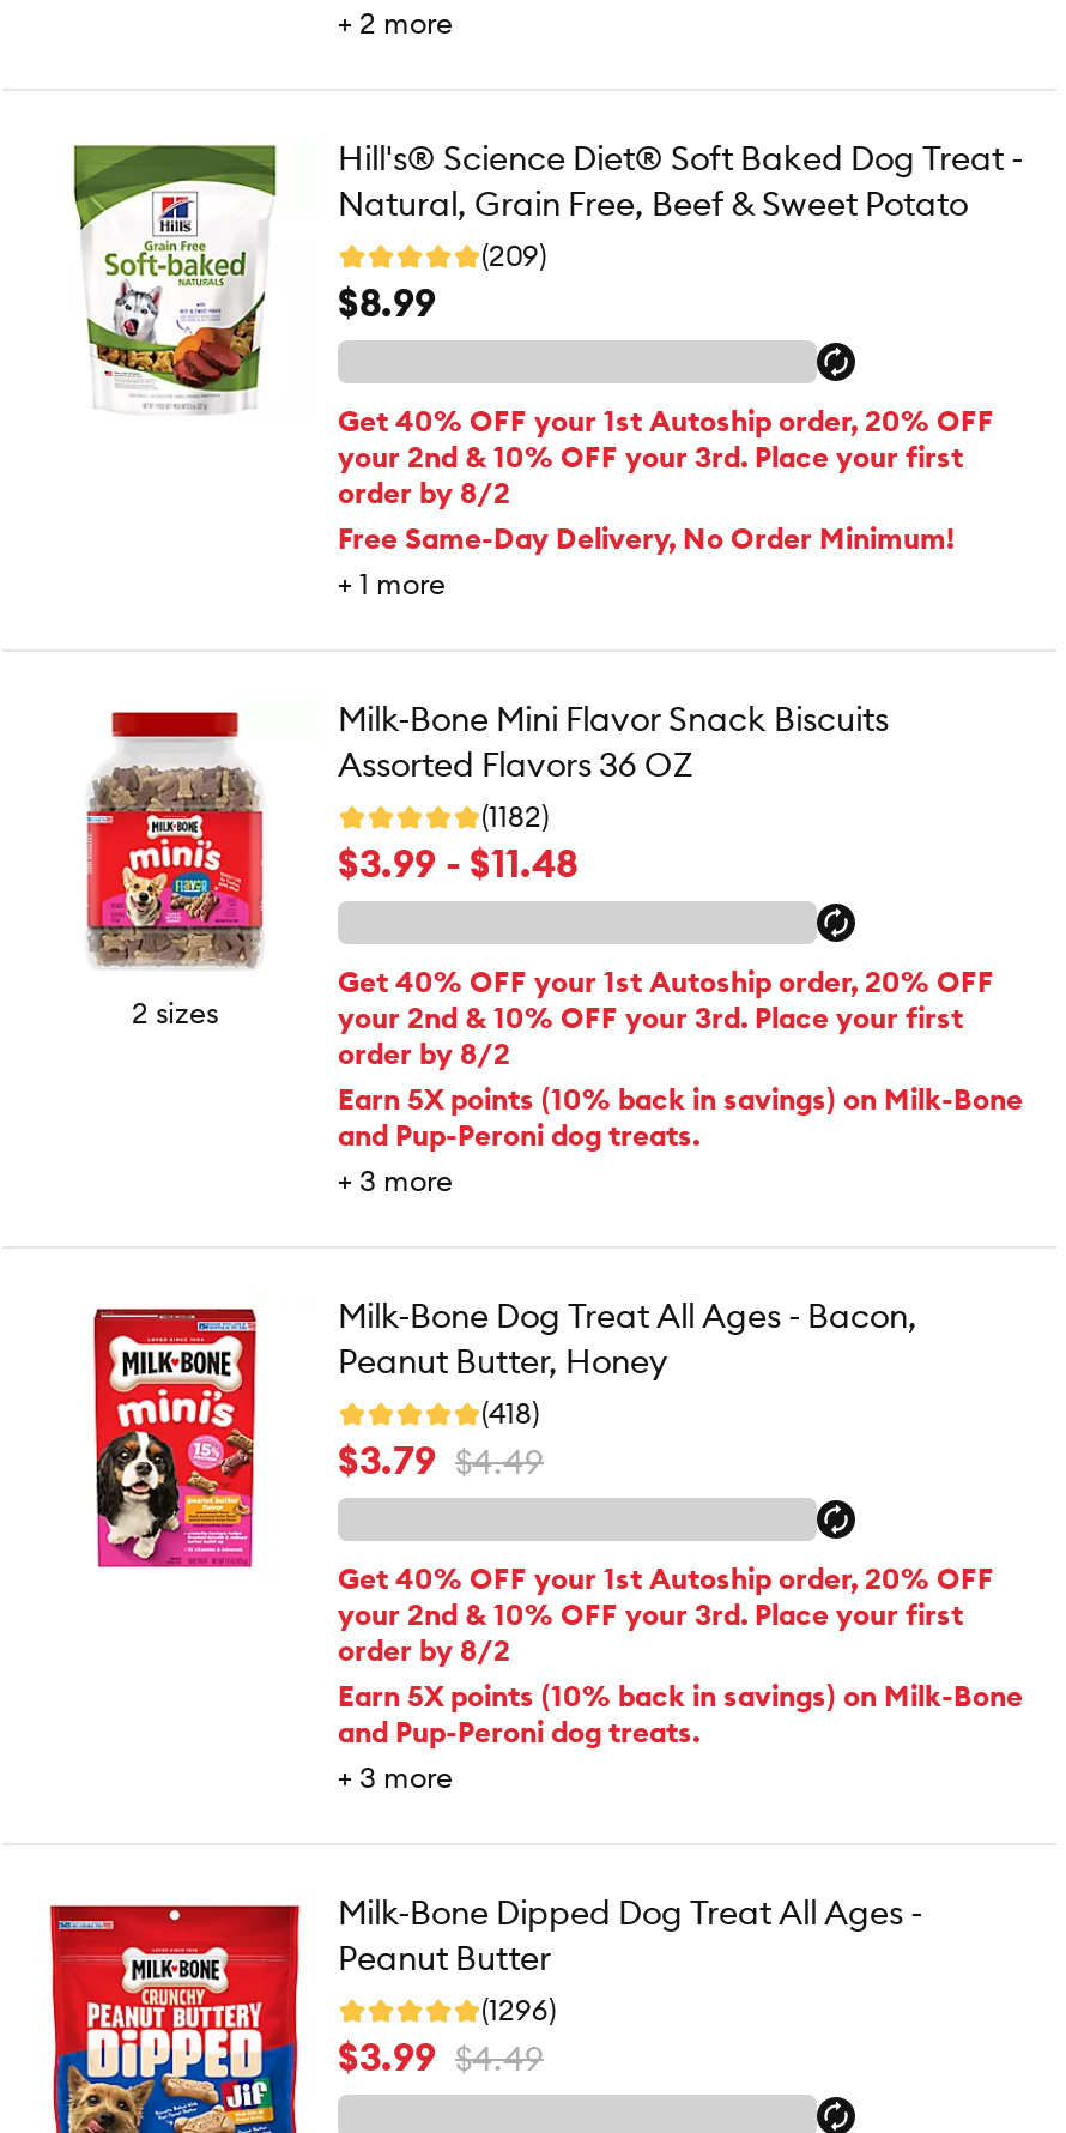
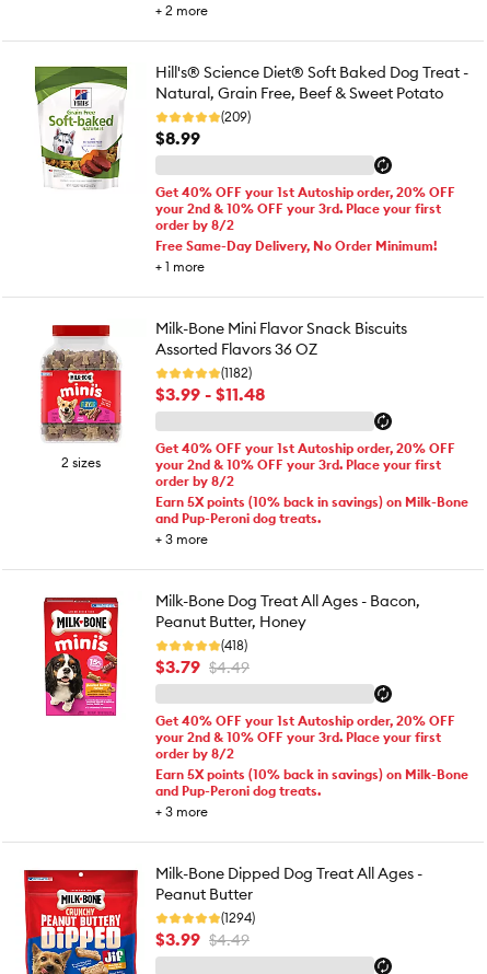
[481,1992,556,2028] (1296) -> [221,910,255,926] (1294)

